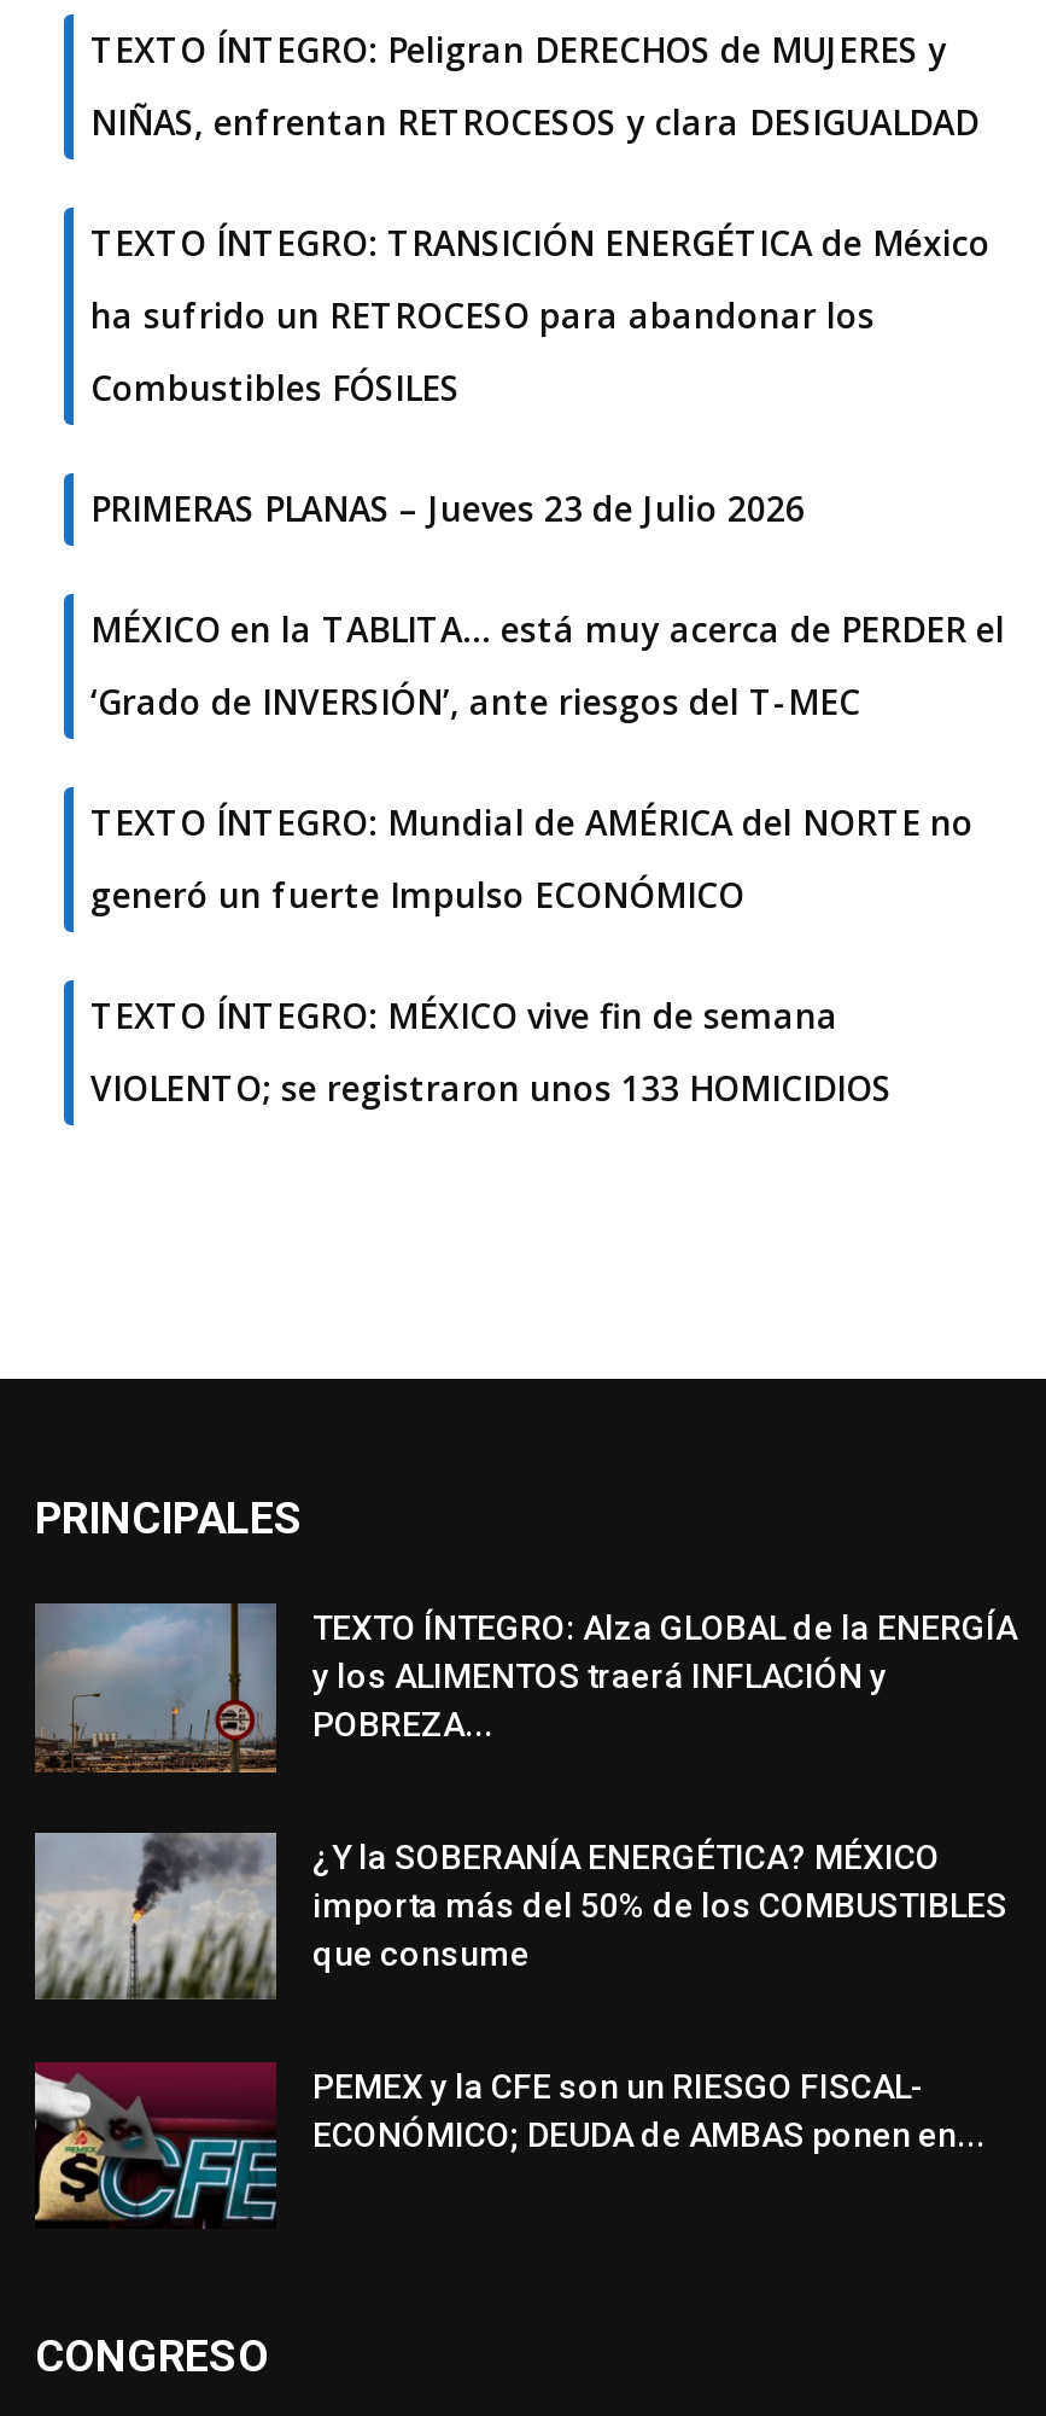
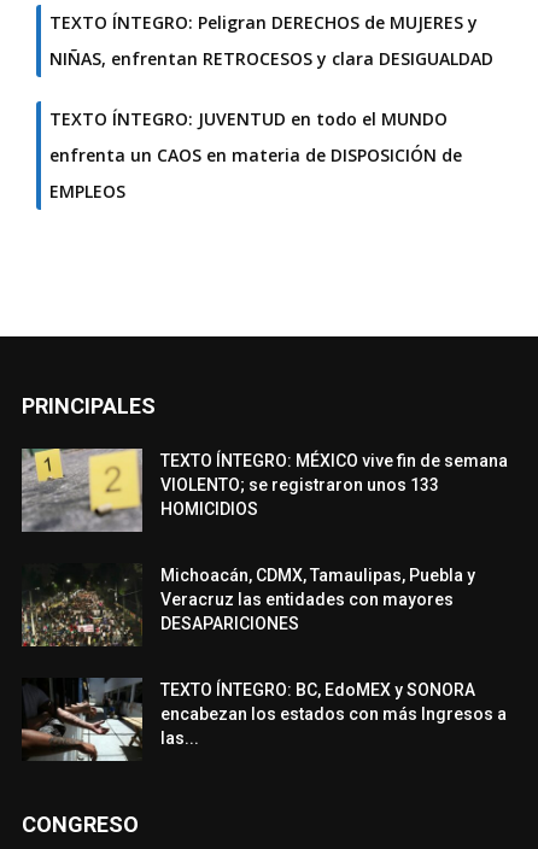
[90,221,1005,1112] TEXTO ÍNTEGRO: TRANSICIÓN ENERGÉTICA de México | ha sufrido un RETROCESO para abandonar los | Combustibles FÓSILES | PRIMERAS PLANAS – Jueves 23 de Julio 2026 | MÉXICO en la TABLITA… está muy acerca de PERDER el | ‘Grado de INVERSIÓN’, ante riesgos del T-MEC | TEXTO ÍNTEGRO: Mundial de AMÉRICA del NORTE no | generó un fuerte Impulso ECONÓMICO | VIOLENTO; se registraron unos 133 HOMICIDIOS -> [49,108,462,203] TEXTO ÍNTEGRO: JUVENTUD en todo el MUNDO | enfrenta un CAOS en materia de DISPOSICIÓN de | EMPLEOS
moved [90,993,838,1039] -> [160,452,508,471]: TEXTO ÍNTEGRO: MÉXICO vive fin de semana
[35,1601,1017,1775] [image] | TEXTO ÍNTEGRO: Alza GLOBAL de la ENERGÍA | y los ALIMENTOS traerá INFLACIÓN y | POBREZA... -> [22,447,439,533] [image] | VIOLENTO; se registraron unos 133 | HOMICIDIOS
[33,1830,1007,1999] [image] | ¿Y la SOBERANÍA ENERGÉTICA? MÉXICO | importa más del 50% de los COMBUSTIBLES | que consume -> [22,563,475,646] [image] | Michoacán, CDMX, Tamaulipas, Puebla y | Veracruz las entidades con mayores | DESAPARICIONES
[33,2060,986,2229] [image] | PEMEX y la CFE son un RIESGO FISCAL- | ECONÓMICO; DEUDA de AMBAS ponen en... -> [21,678,507,762] [image] | TEXTO ÍNTEGRO: BC, EdoMEX y SONORA | encabezan los estados con más Ingresos a | las...

